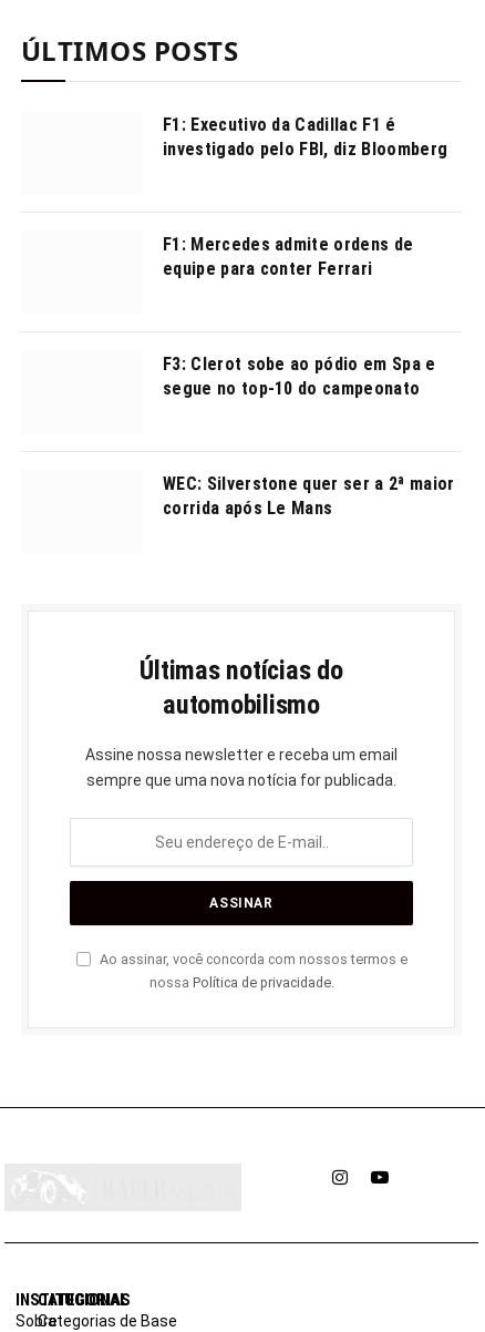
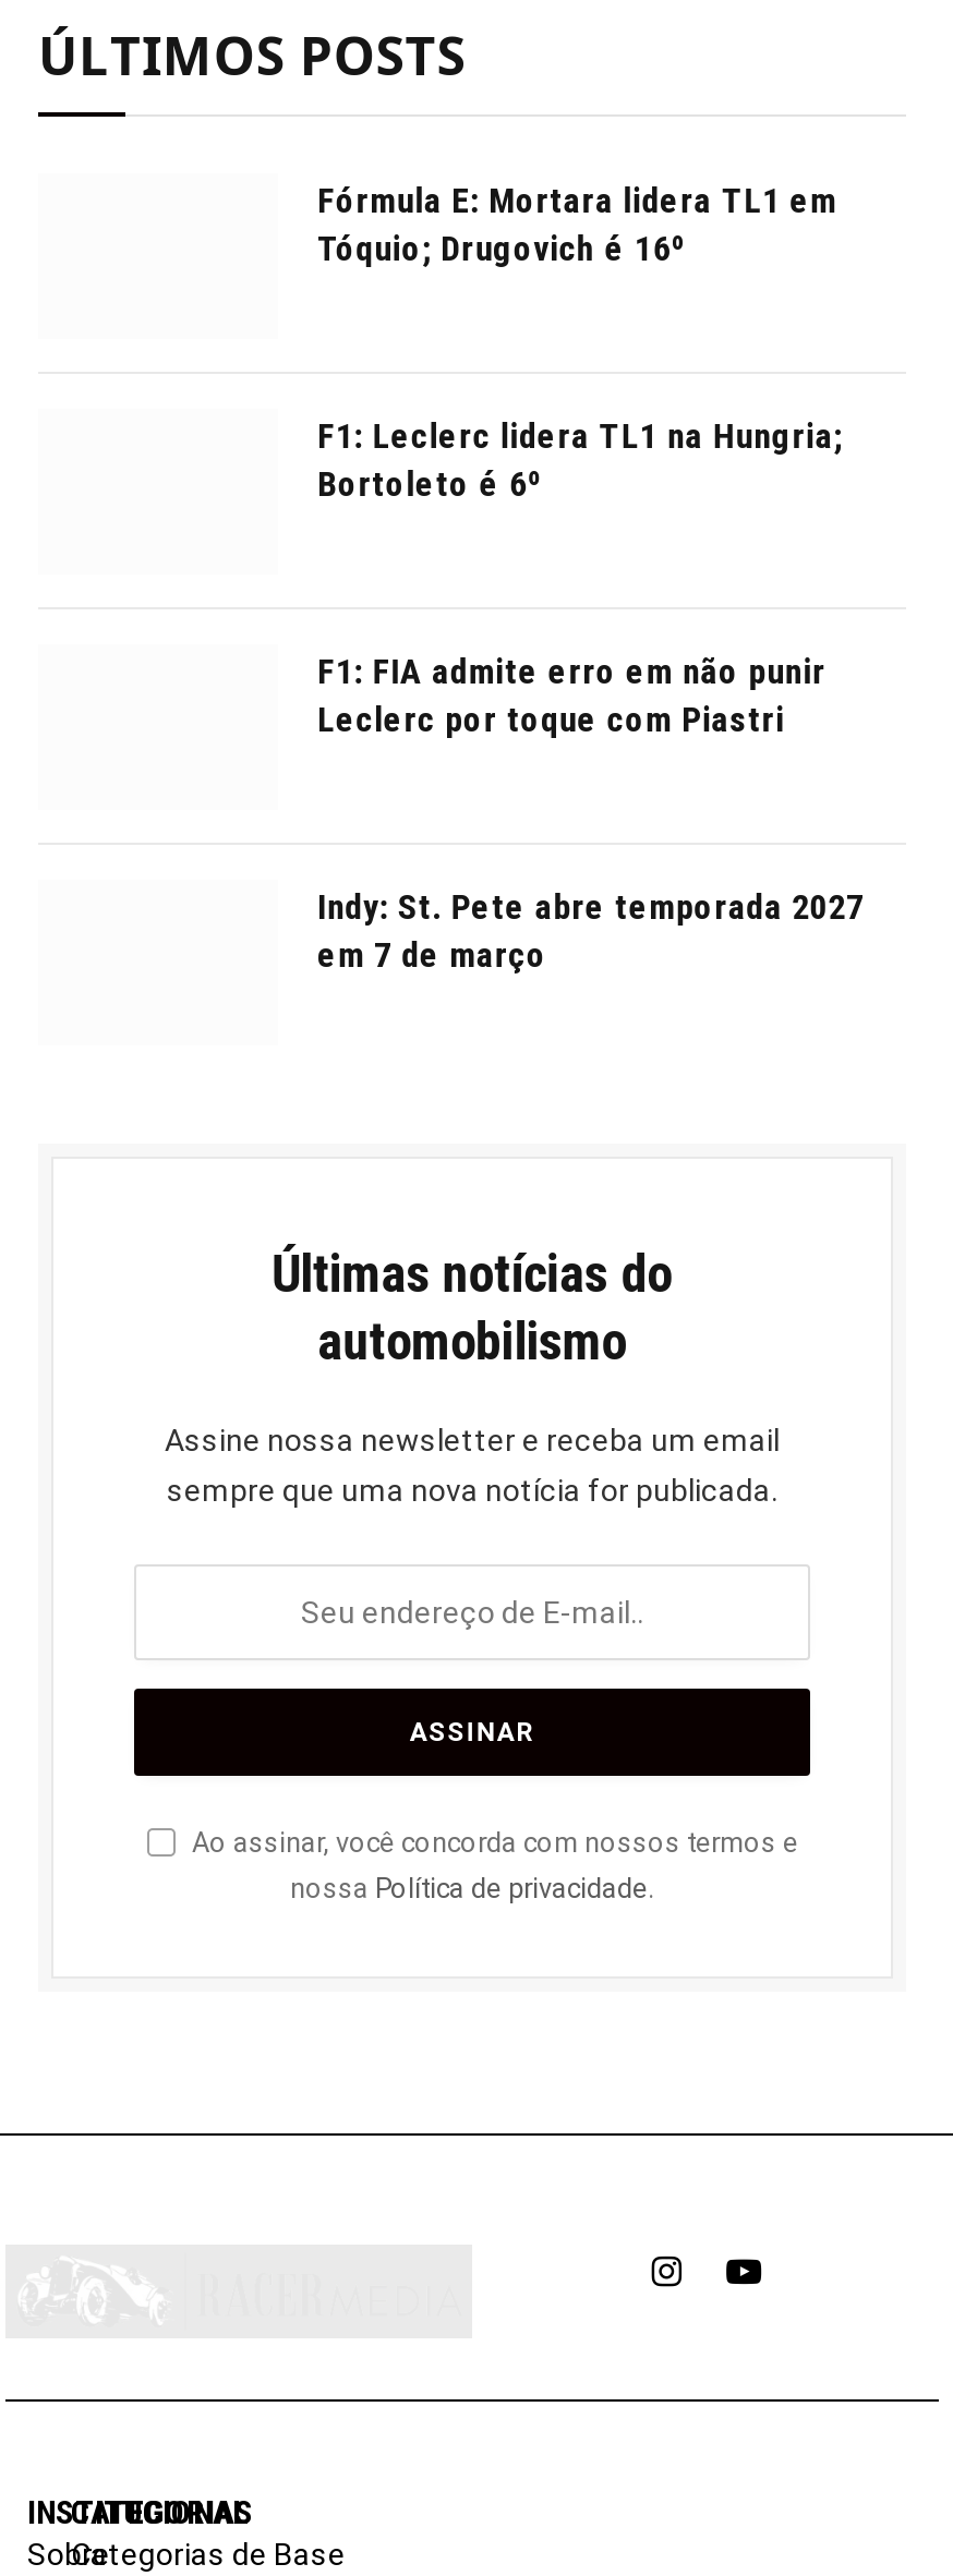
[163,114,448,160] F1: Executivo da Cadillac F1 é | investigado pelo FBI, diz Bloomberg -> [317,180,837,269] Fórmula E: Mortara lidera TL1 em | Tóquio; Drugovich é 16º
[163,234,413,279] F1: Mercedes admite ordens de | equipe para conter Ferrari -> [317,416,843,505] F1: Leclerc lidera TL1 na Hungria; | Bortoleto é 6º
[163,354,436,399] F3: Clerot sobe ao pódio em Spa e | segue no top-10 do campeonato -> [317,651,826,740] F1: FIA admite erro em não punir | Leclerc por toque com Piastri
[163,473,455,519] WEC: Silverstone quer ser a 2ª maior | corrida após Le Mans -> [317,887,864,976] Indy: St. Pete abre temporada 2027 | em 7 de março

